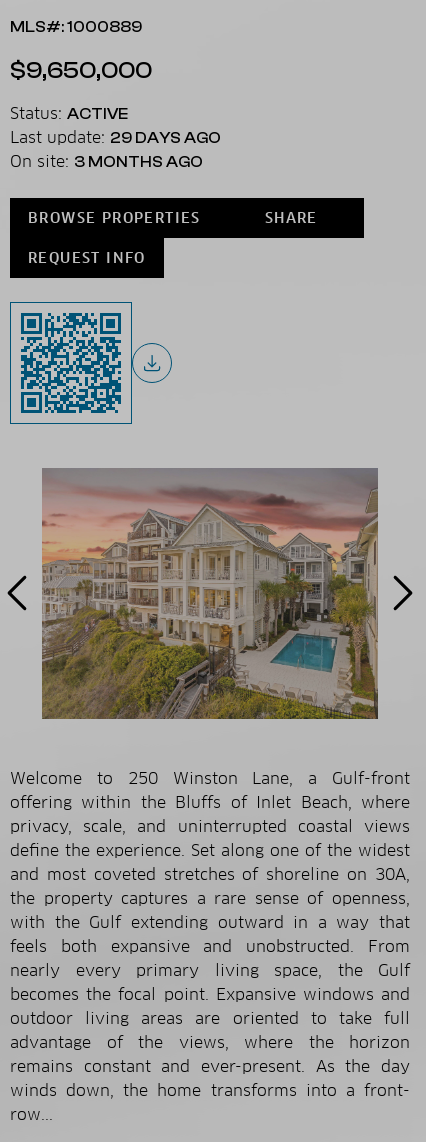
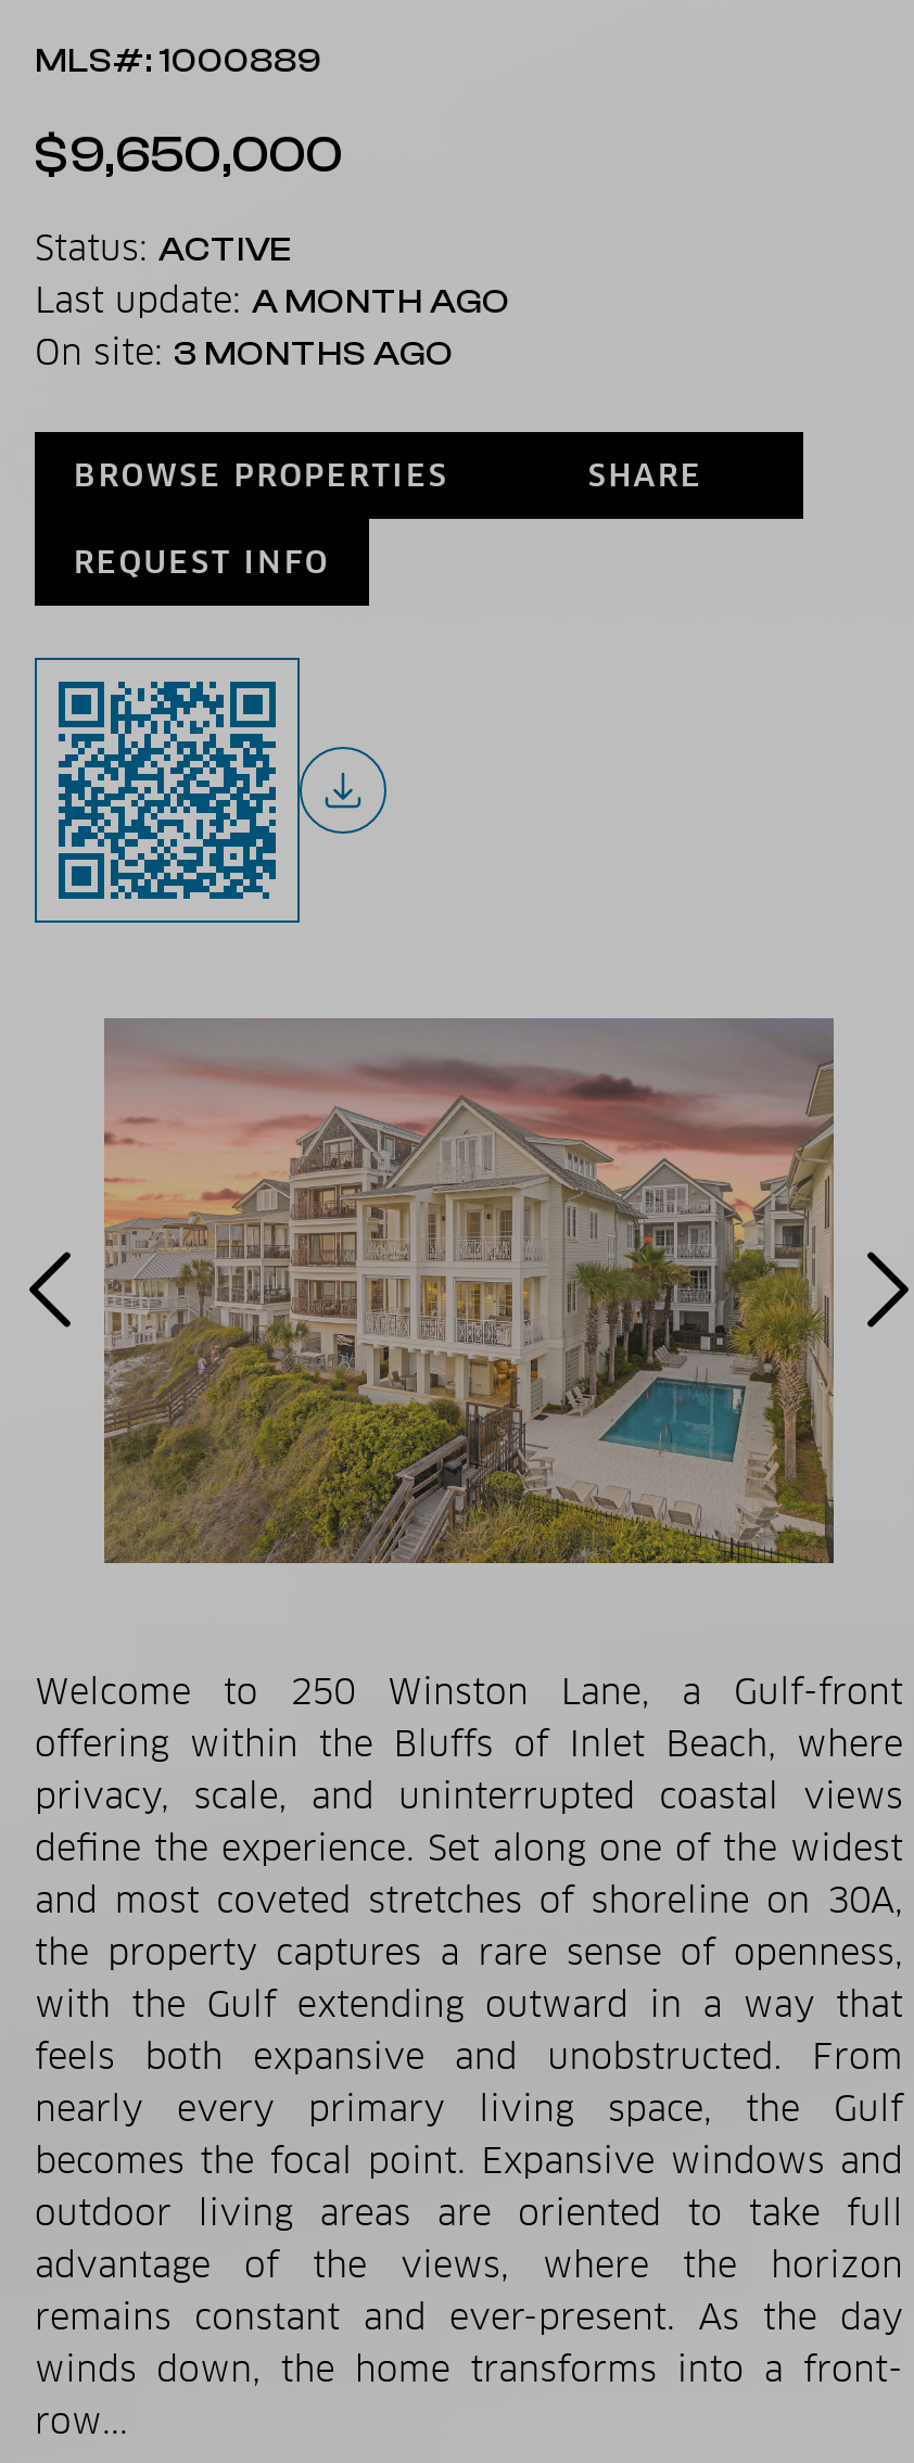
[10,127,221,148] Last update: 29 DAYS AGO -> [35,277,510,323] Last update: A MONTH AGO

